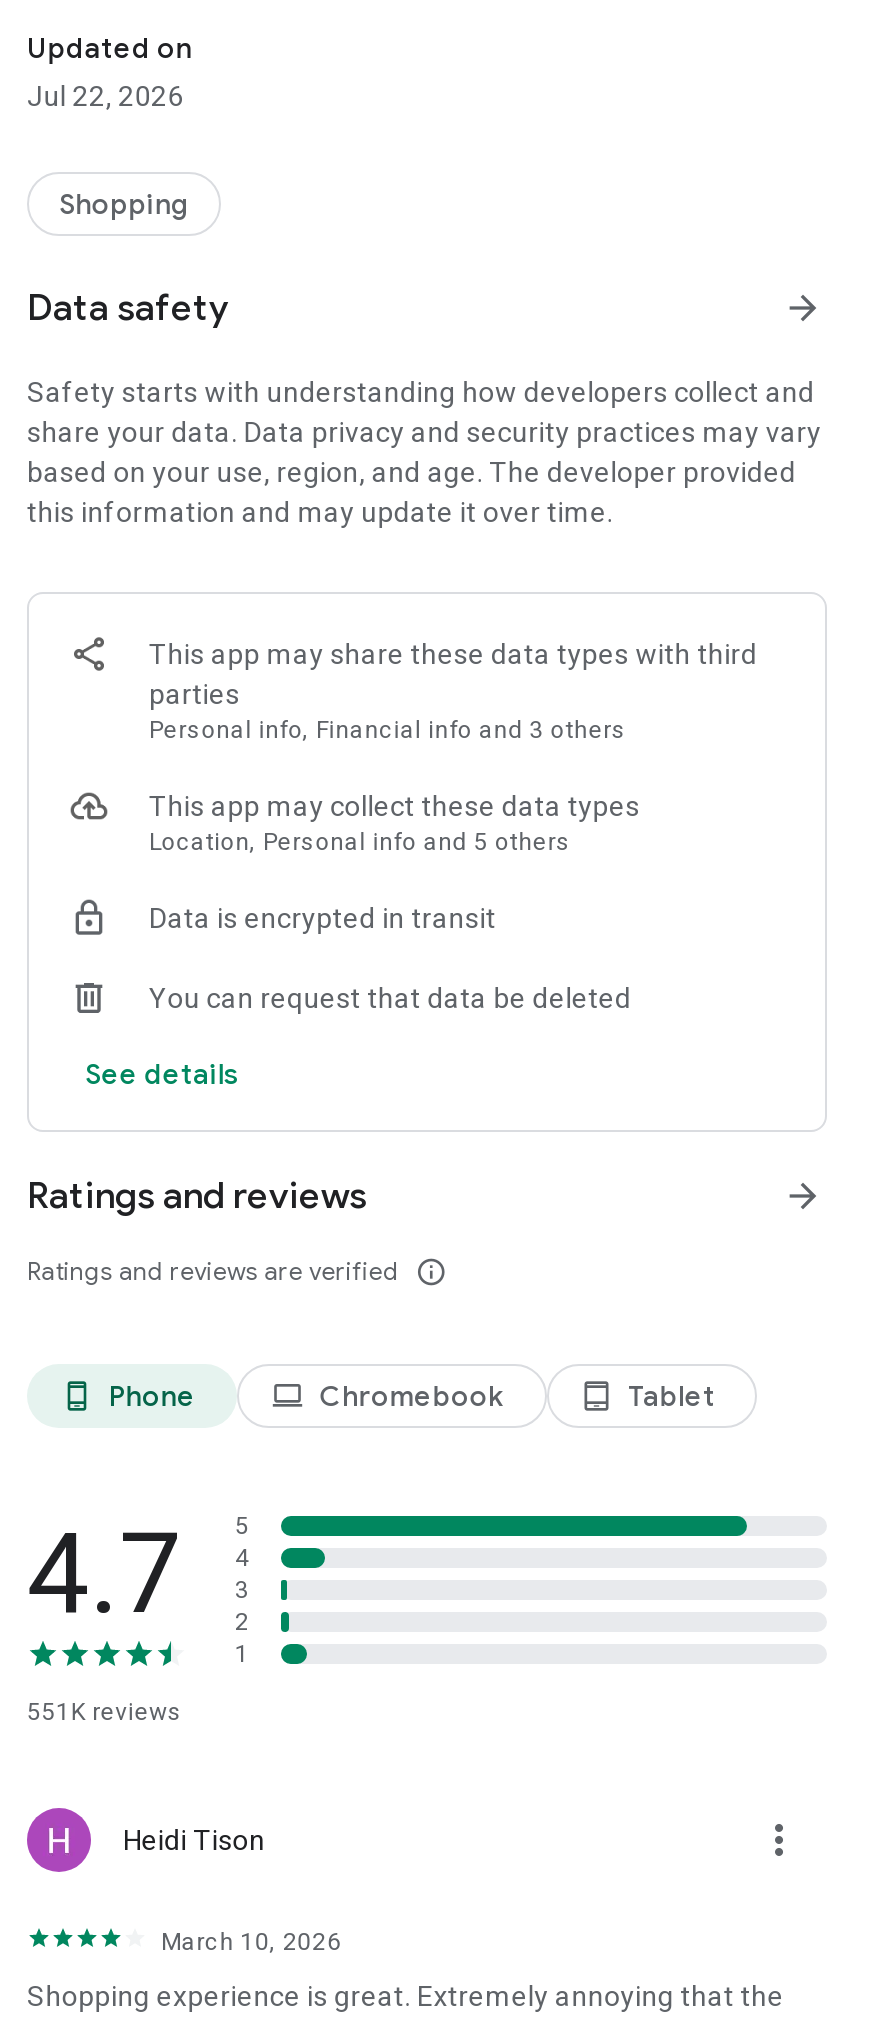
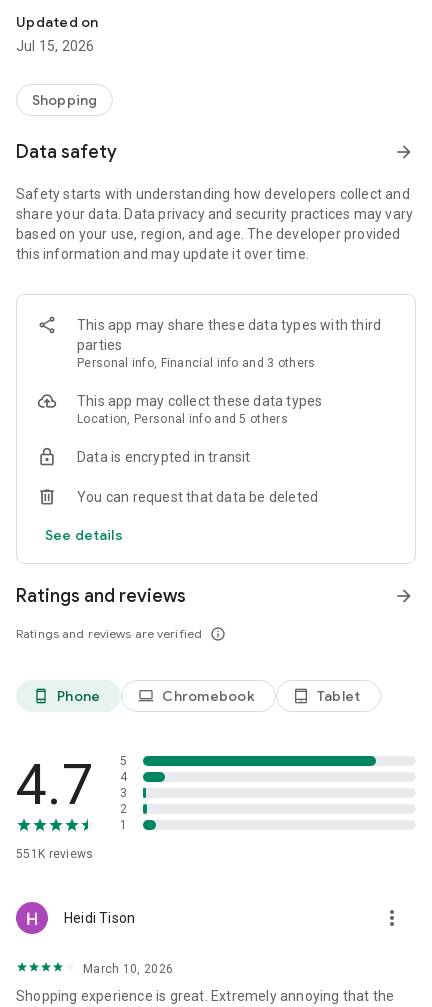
[27,80,184,112] Jul 22, 2026 -> [16,38,94,54] Jul 15, 2026

